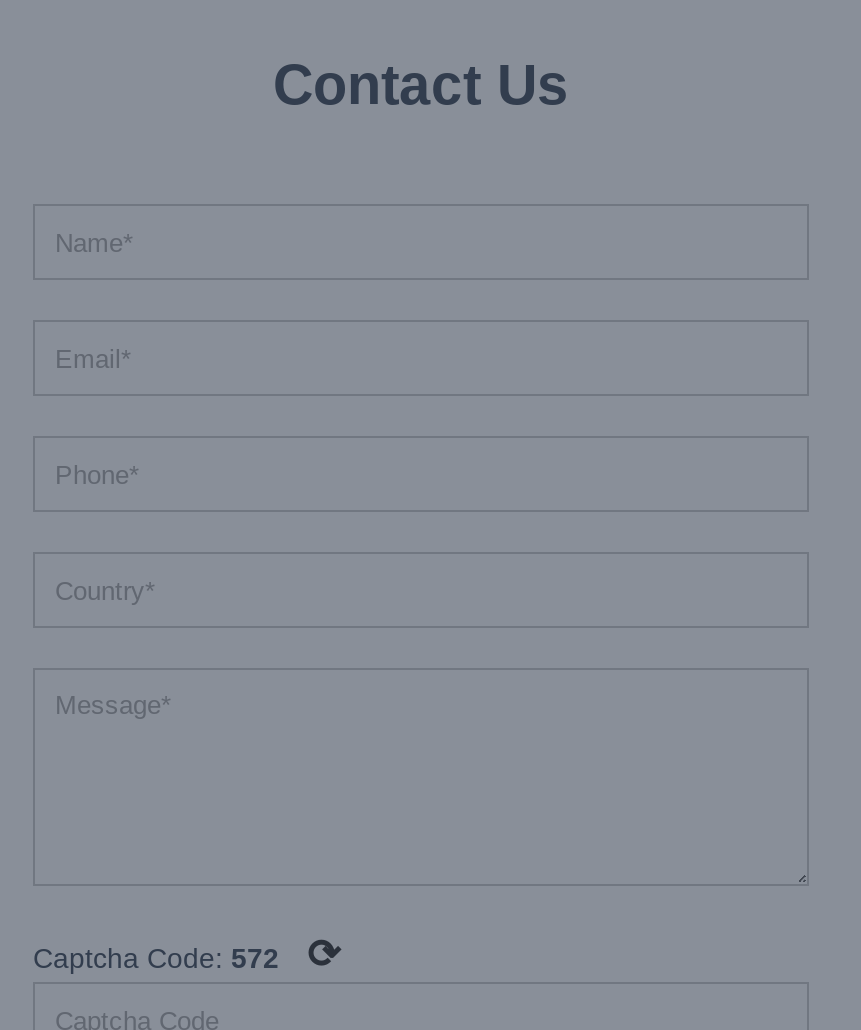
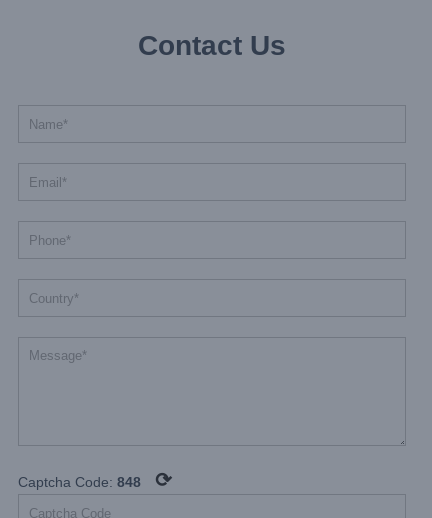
[33,943,279,975] Captcha Code: 572 -> [18,474,141,490] Captcha Code: 848

